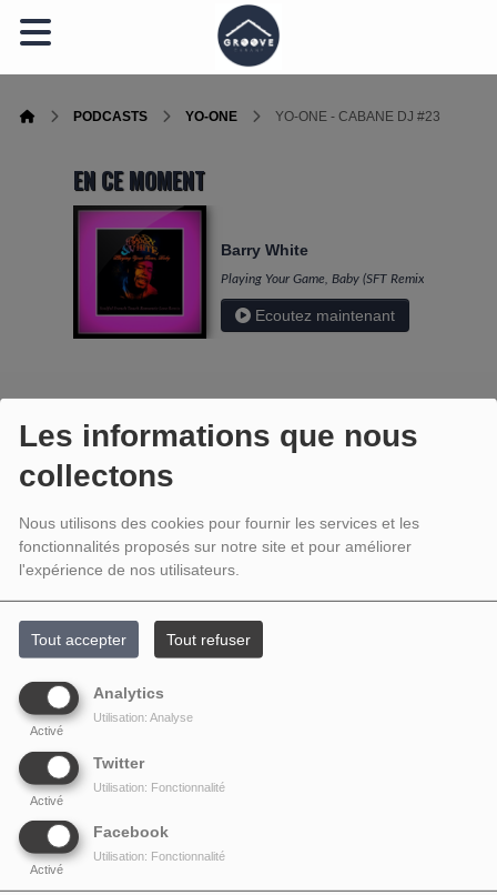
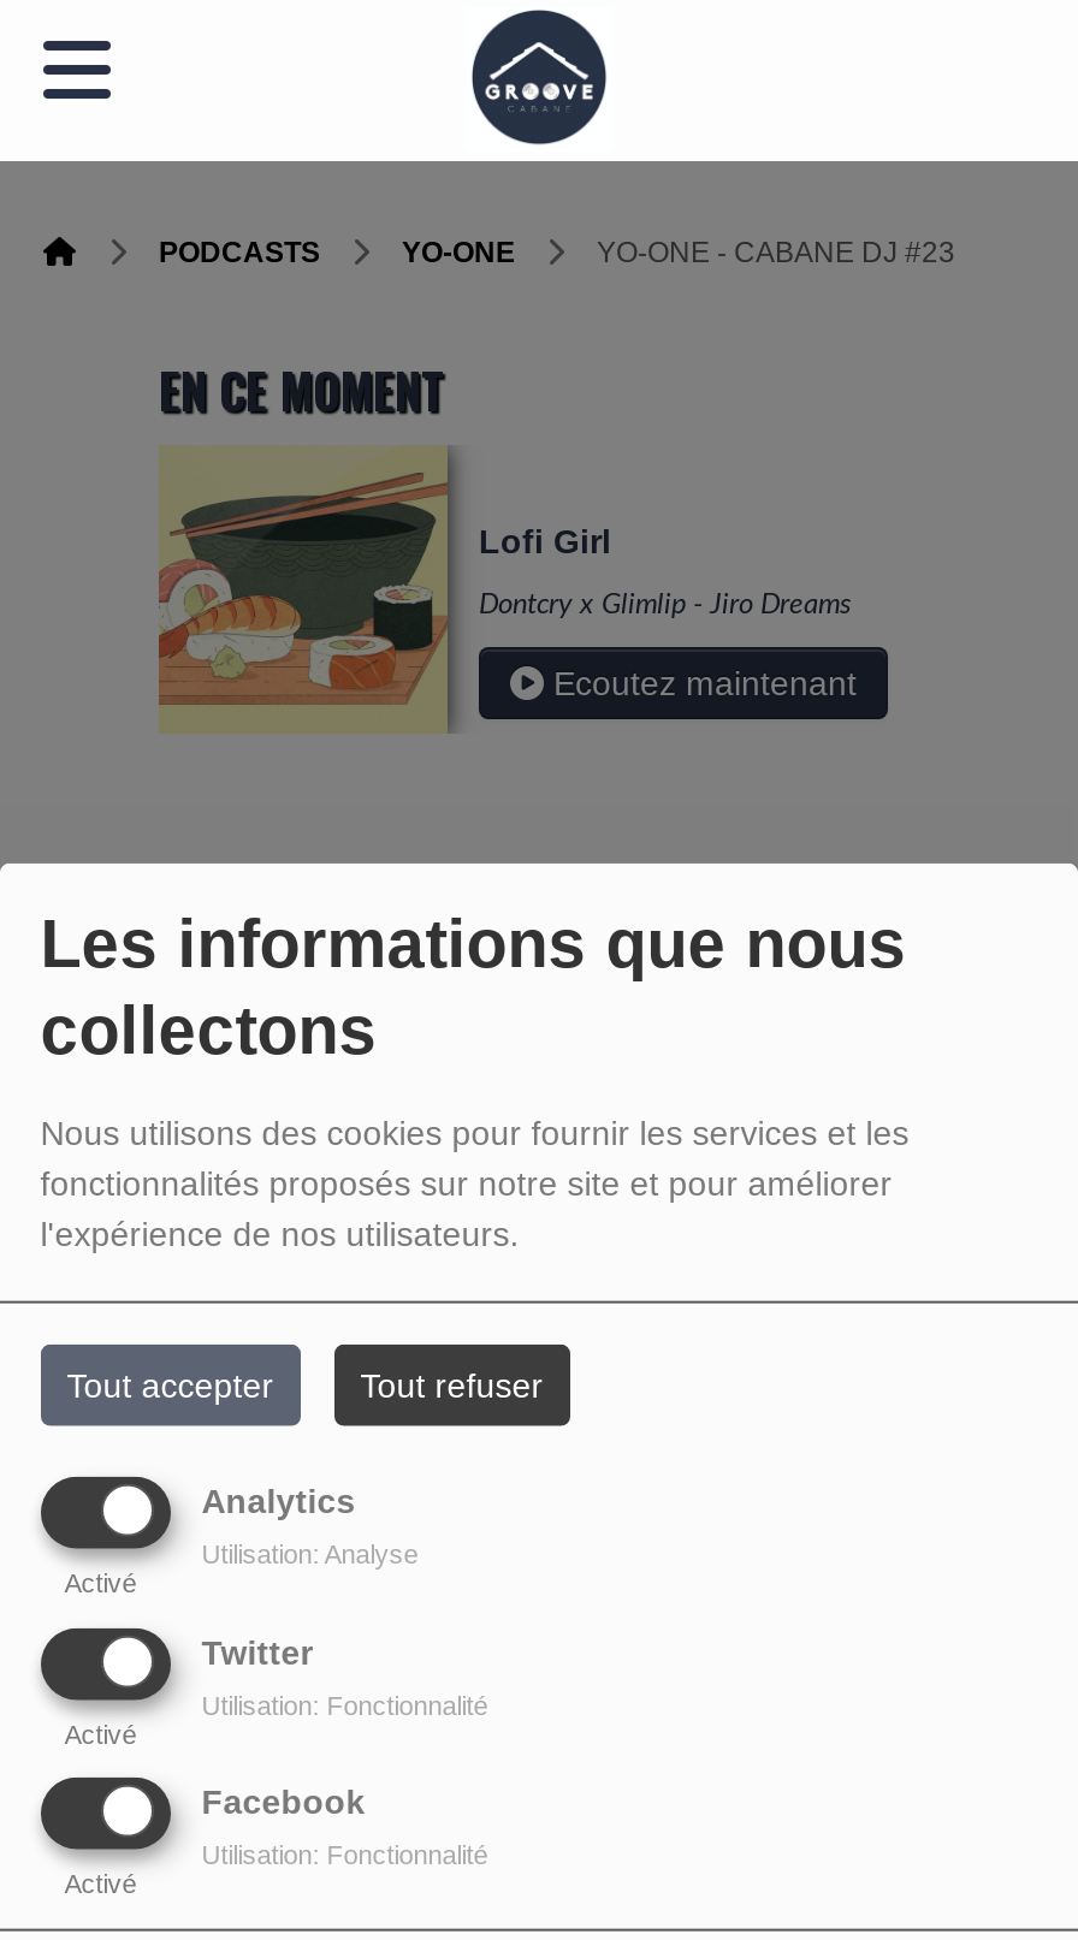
[72,204,308,340] [image] | Barry White -> [159,445,611,734] [image] | Lofi Girl
[221,272,428,285] Playing Your Game, Baby (SFT Remix) -> [479,589,852,618] Dontcry x Glimlip - Jiro Dreams

